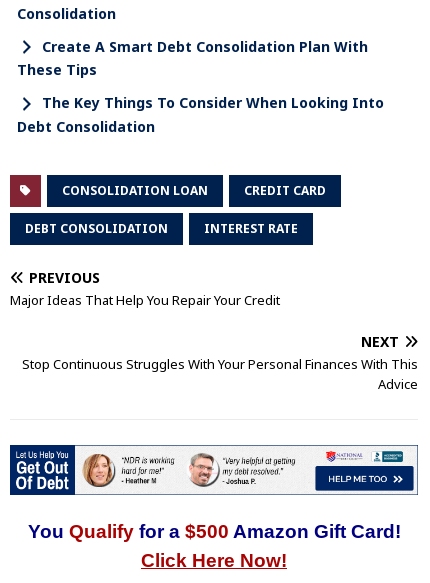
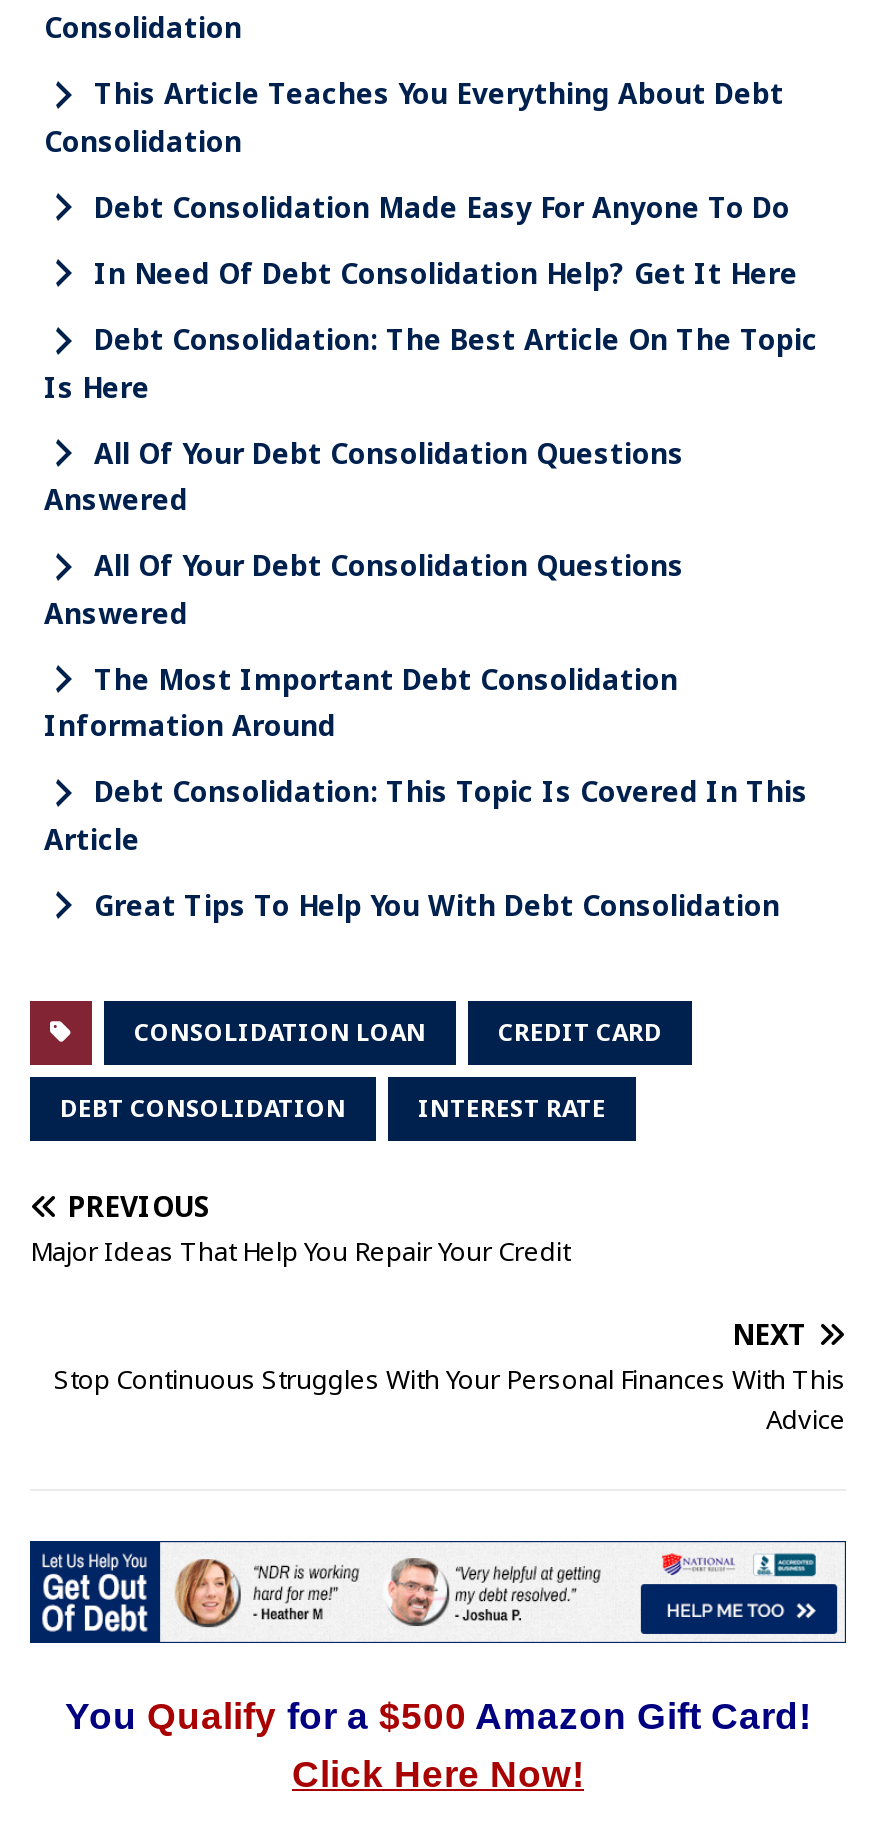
[17,37,384,136] Create A Smart Debt Consolidation Plan With | These Tips | The Key Things To Consider When Looking Into | Debt Consolidation -> [44,74,818,923] This Article Teaches You Everything About Debt | Consolidation | Debt Consolidation Made Easy For Anyone To Do | In Need Of Debt Consolidation Help? Get It Here | Debt Consolidation: The Best Article On The Topic | Is Here | All Of Your Debt Consolidation Questions | Answered | All Of Your Debt Consolidation Questions | Answered | The Most Important Debt Consolidation | Information Around | Debt Consolidation: This Topic Is Covered In This | Article | Great Tips To Help You With Debt Consolidation

